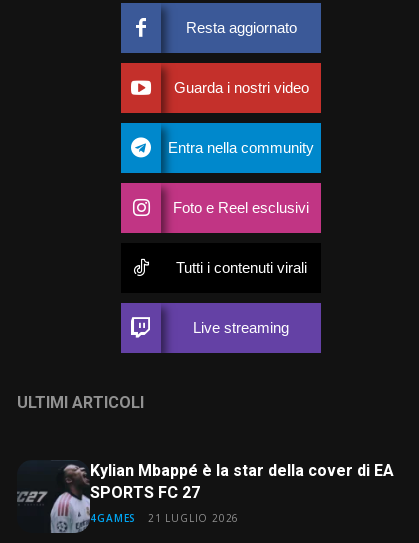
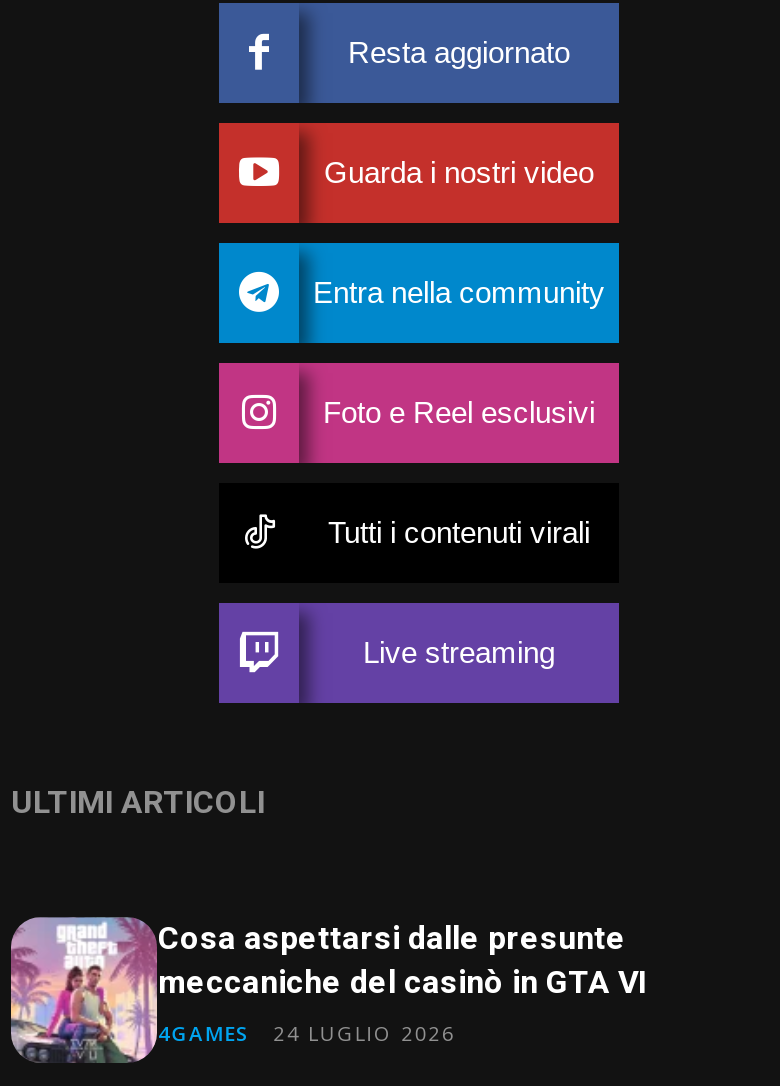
[17,459,394,533] [image] | Kylian Mbappé è la star della cover di EA | SPORTS FC 27 -> [9,915,646,1063] [image] | Cosa aspettarsi dalle presunte | meccaniche del casinò in GTA VI
[90,511,239,525] 4GAMES 21 LUGLIO 2026 -> [158,1019,456,1047] 4GAMES 24 LUGLIO 2026

